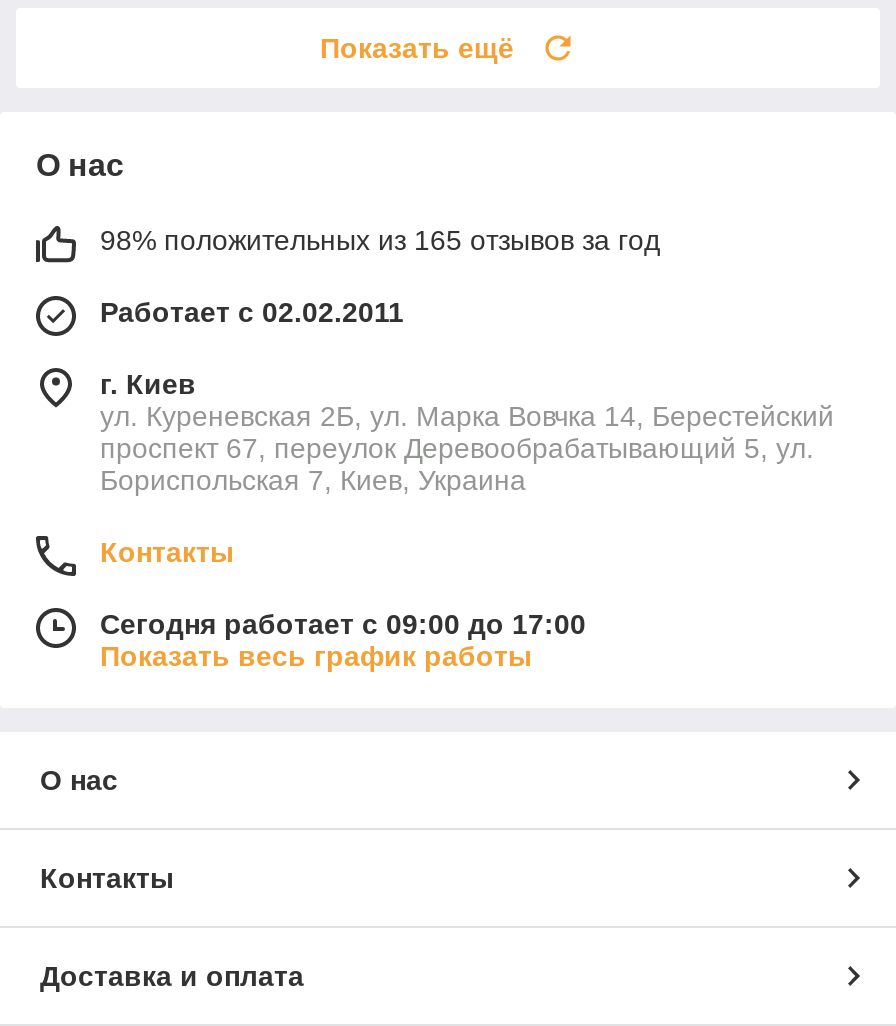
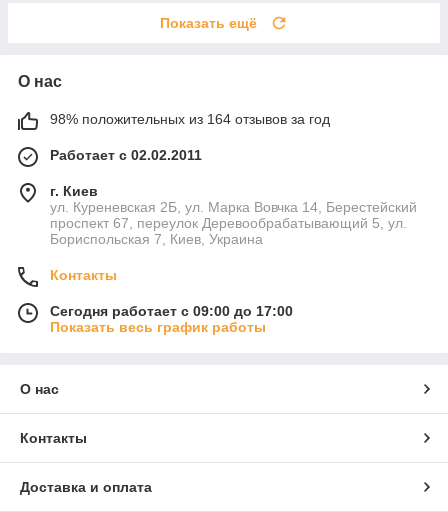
[100,224,660,256] 98% положительных из 165 отзывов за год -> [50,111,330,127] 98% положительных из 164 отзывов за год

